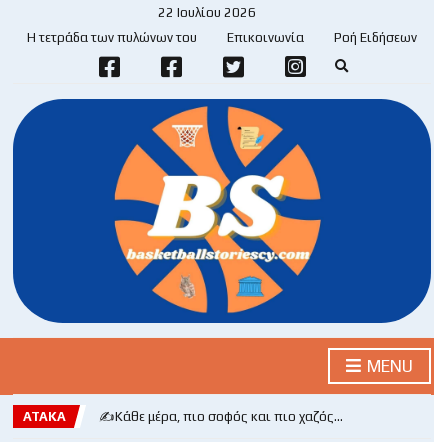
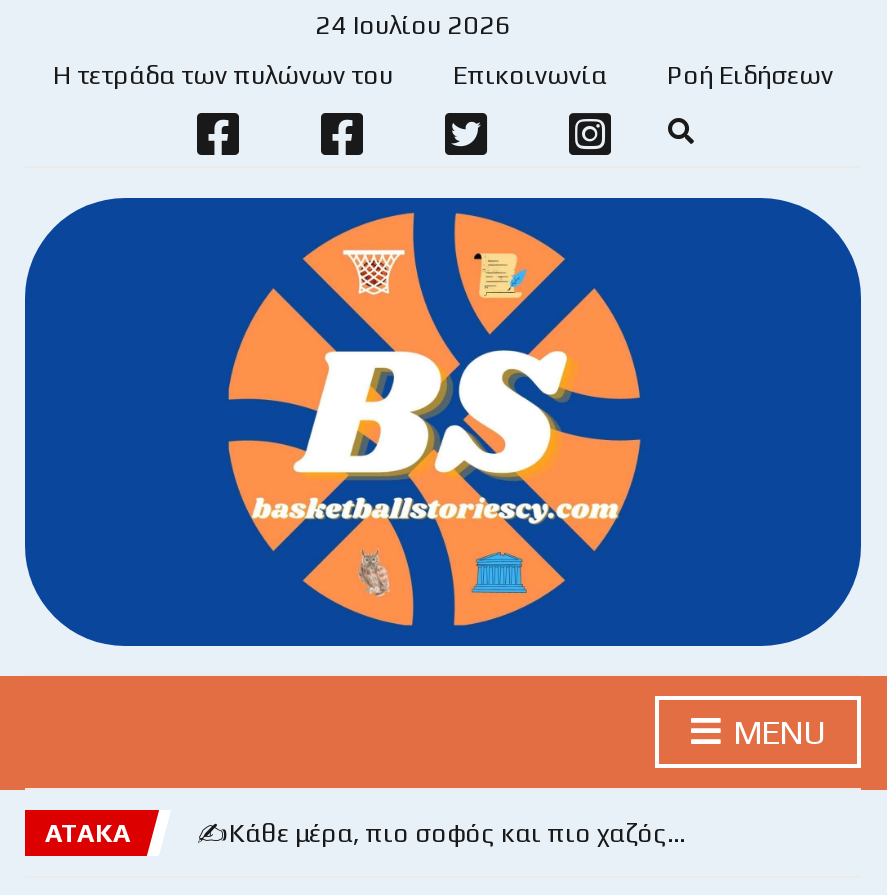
[158,5,256,20] 22 Ιουλίου 2026 -> [315,10,511,40] 24 Ιουλίου 2026

